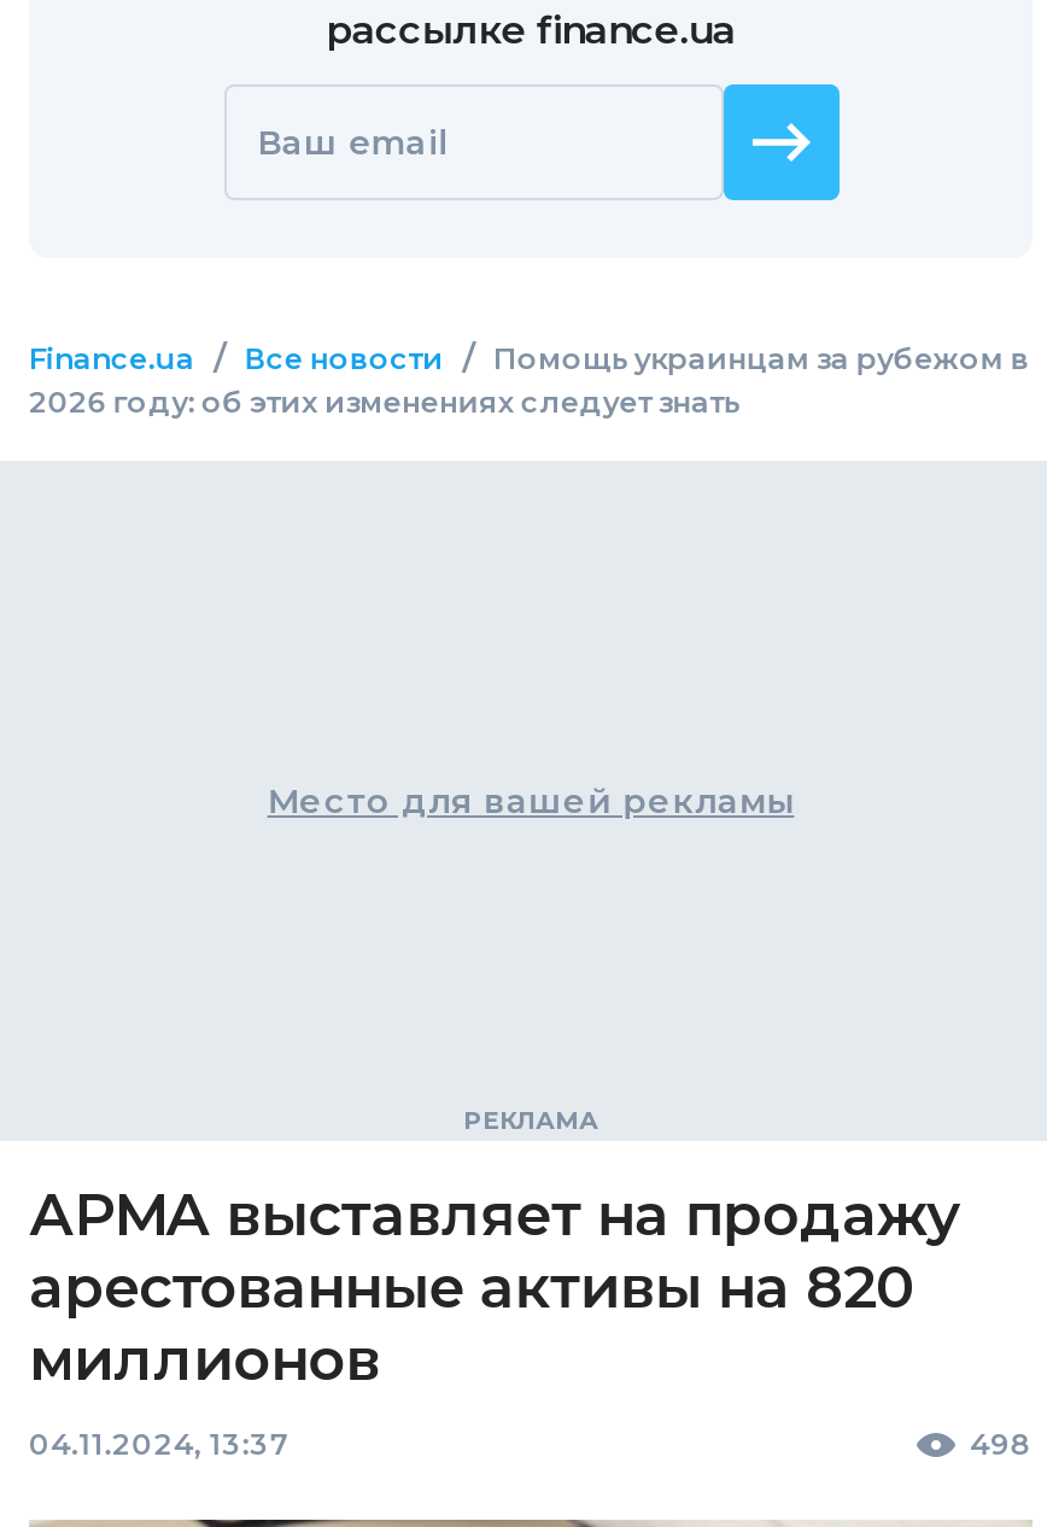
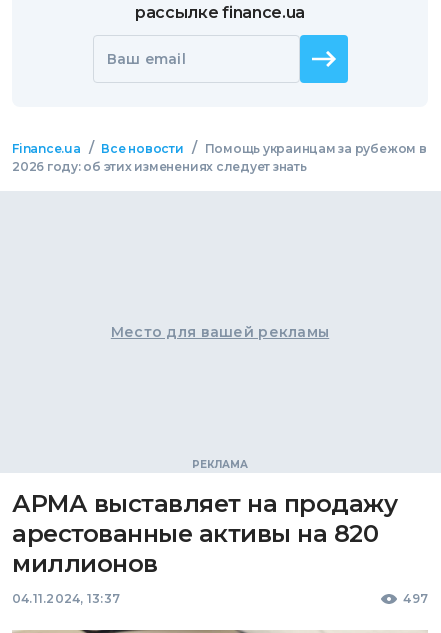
[971,1426,1033,1463] 498 -> [403,591,428,606] 497

